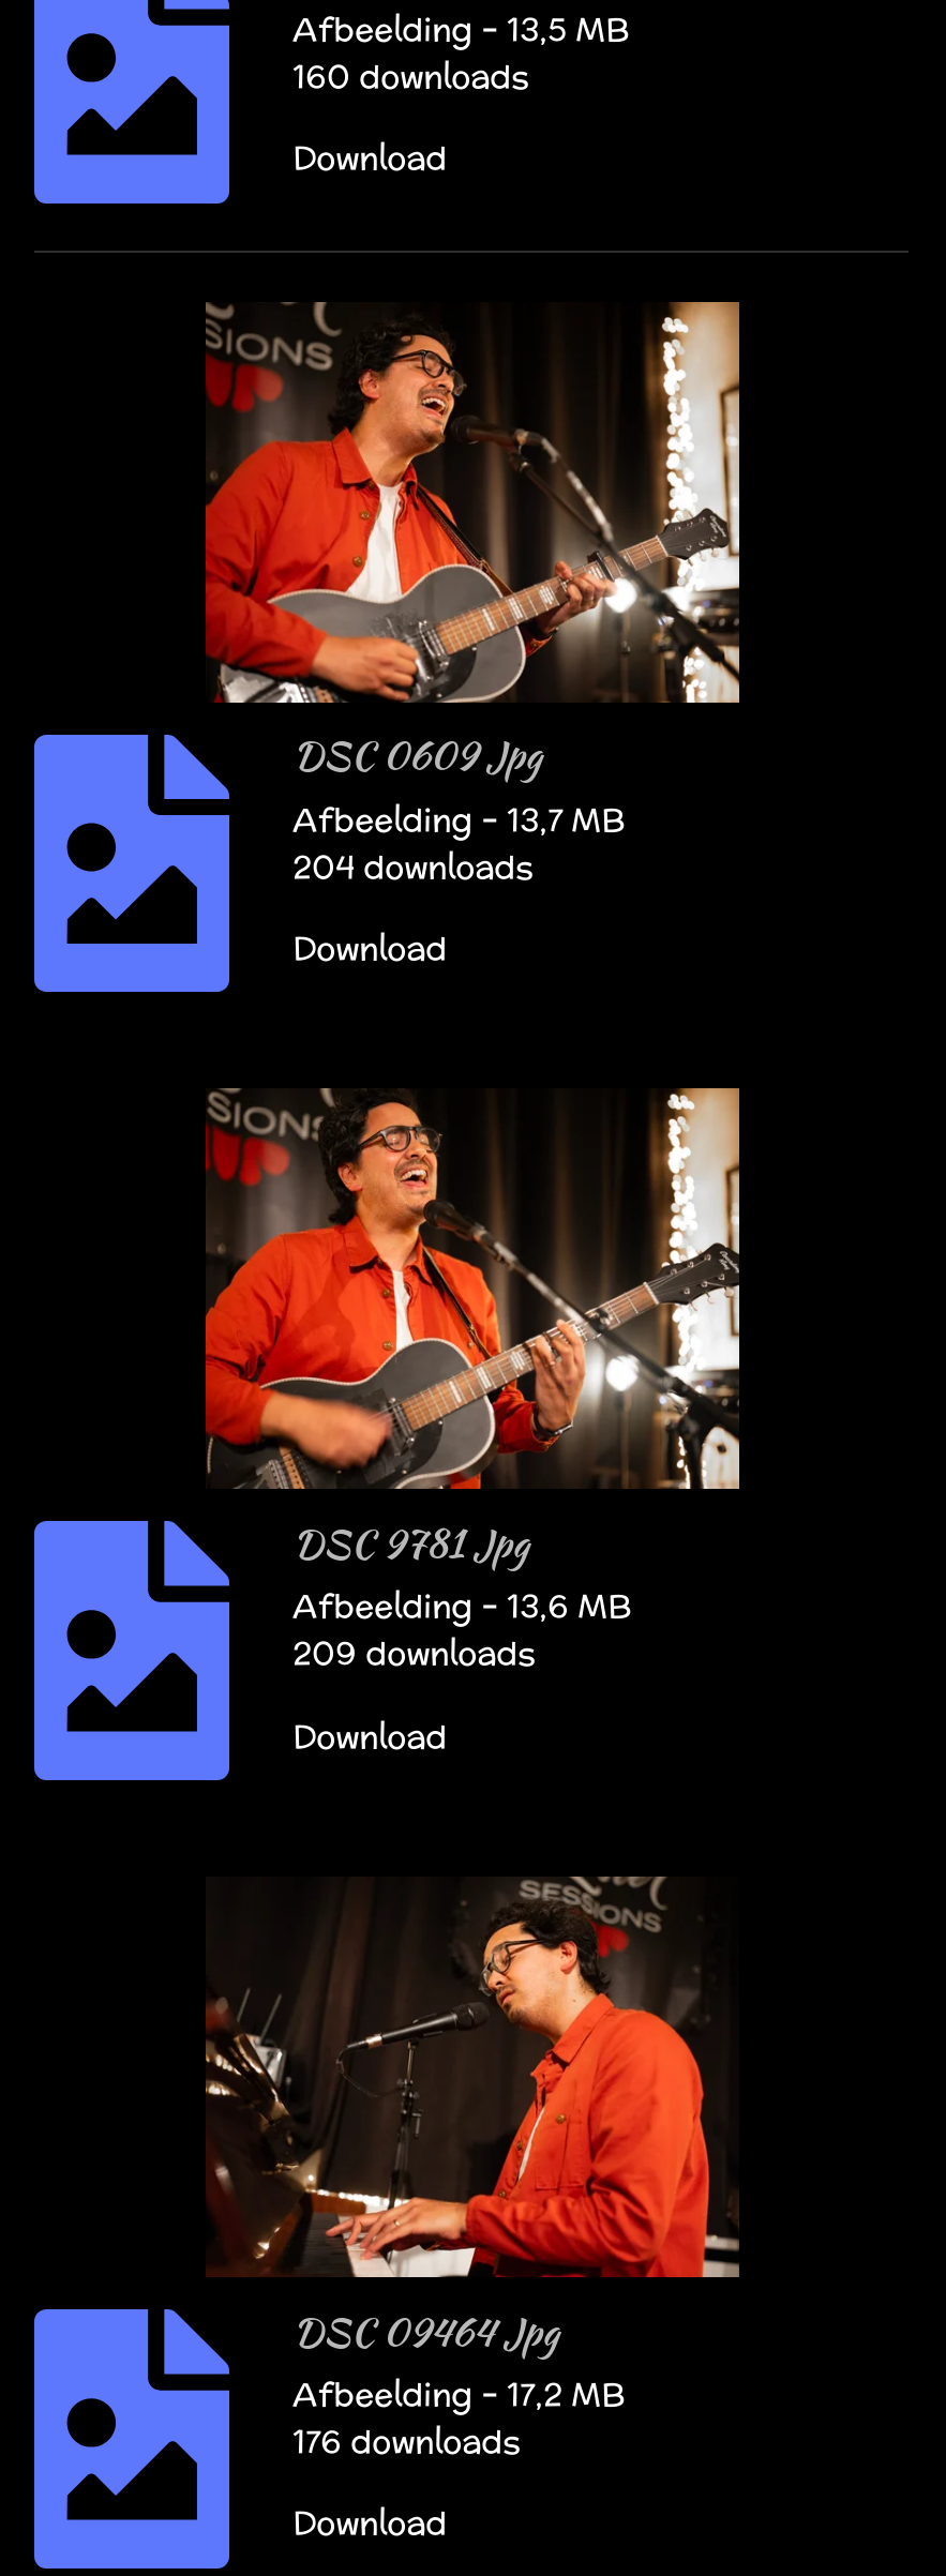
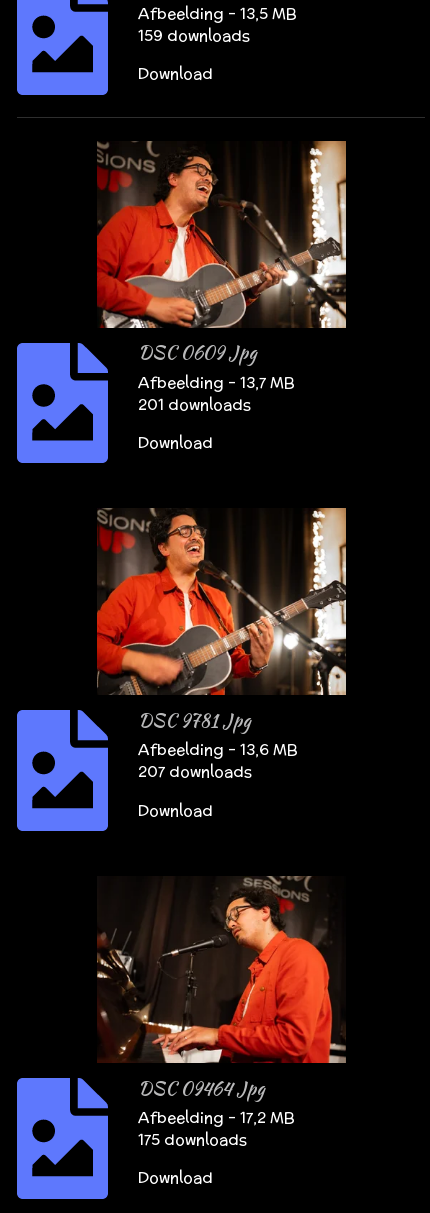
[293,54,528,99] 160 downloads -> [138,25,250,46] 159 downloads
[293,844,533,889] 204 downloads -> [138,394,251,415] 201 downloads
[293,1631,535,1676] 209 downloads -> [138,761,252,782] 207 downloads
[293,2419,520,2464] 176 downloads -> [138,1129,247,1150] 175 downloads

